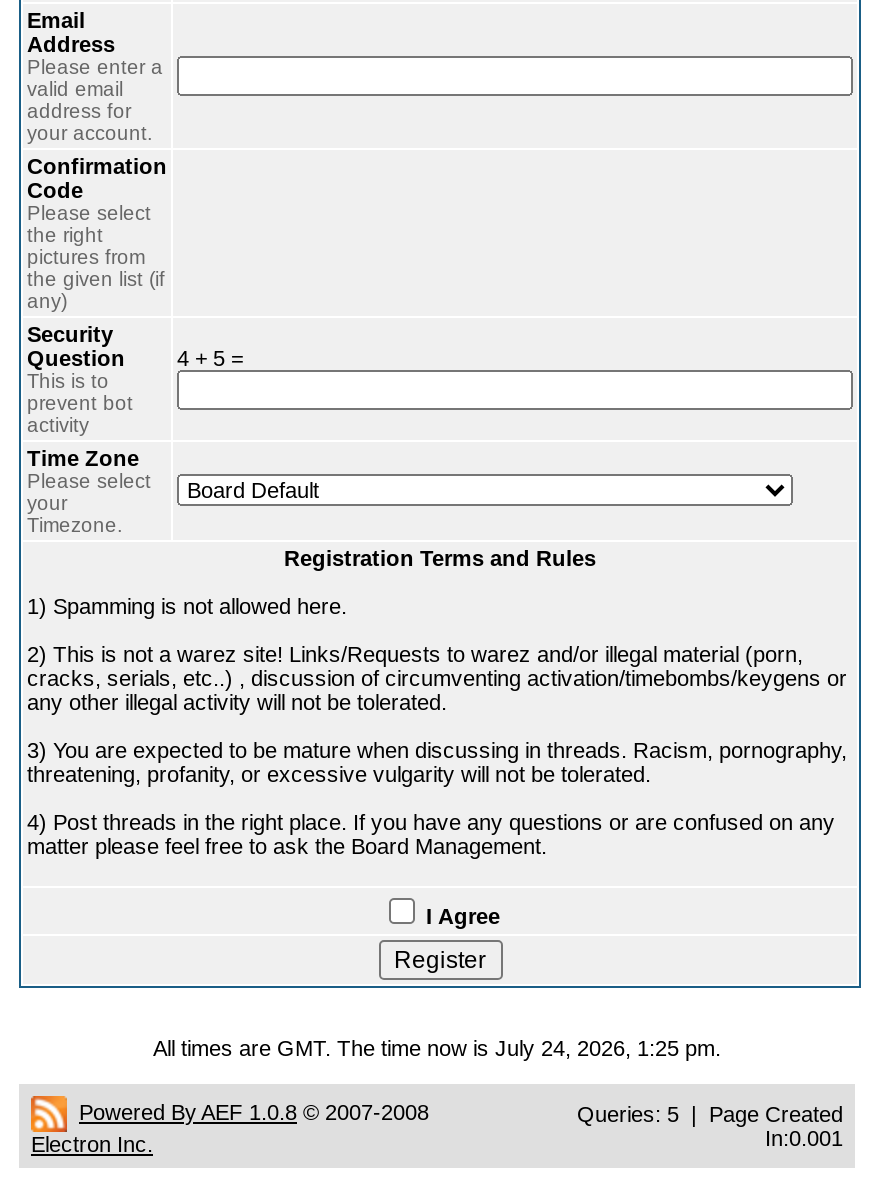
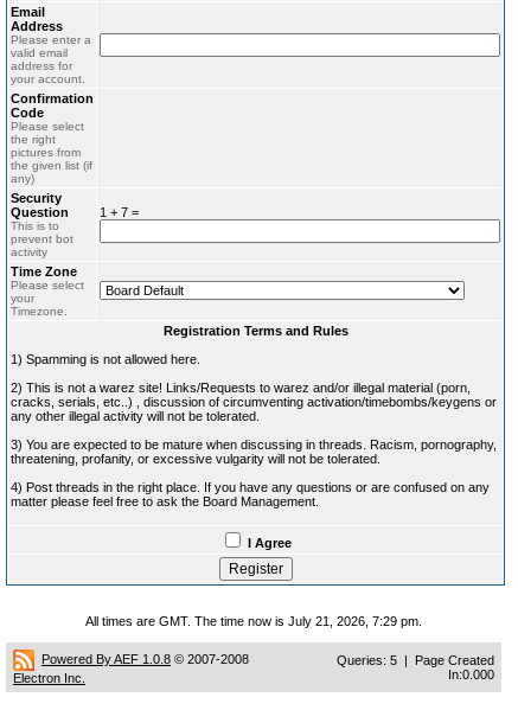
[177,346,243,370] 4 + 5 = -> [100,205,139,219] 1 + 7 =
[153,1036,721,1060] All times are GMT. The time now is July 24, 2026, 1:25 pm. -> [85,614,422,628] All times are GMT. The time now is July 21, 2026, 7:29 pm.
[765,1126,843,1150] In:0.001 -> [448,667,494,682] In:0.000

